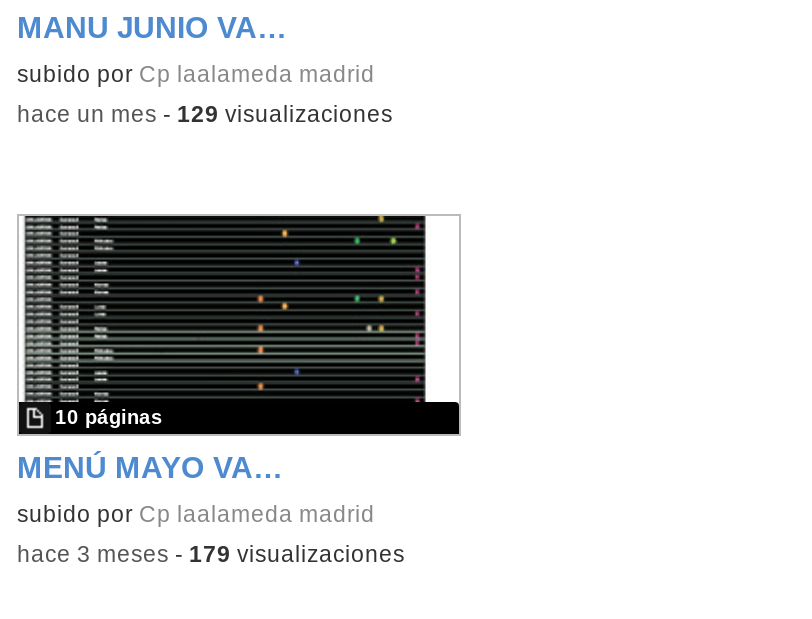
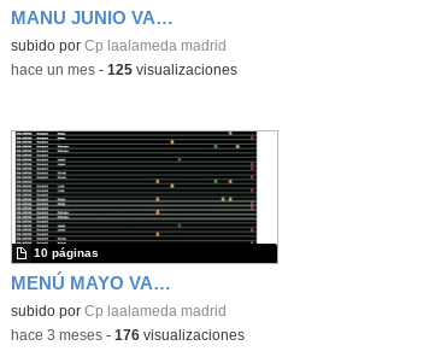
[17,102,393,126] hace un mes - 129 visualizaciones -> [11,63,237,77] hace un mes - 125 visualizaciones
[17,542,405,566] hace 3 meses - 179 visualizaciones -> [11,328,245,343] hace 3 meses - 176 visualizaciones

